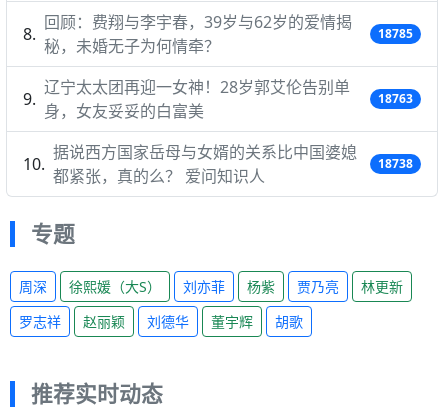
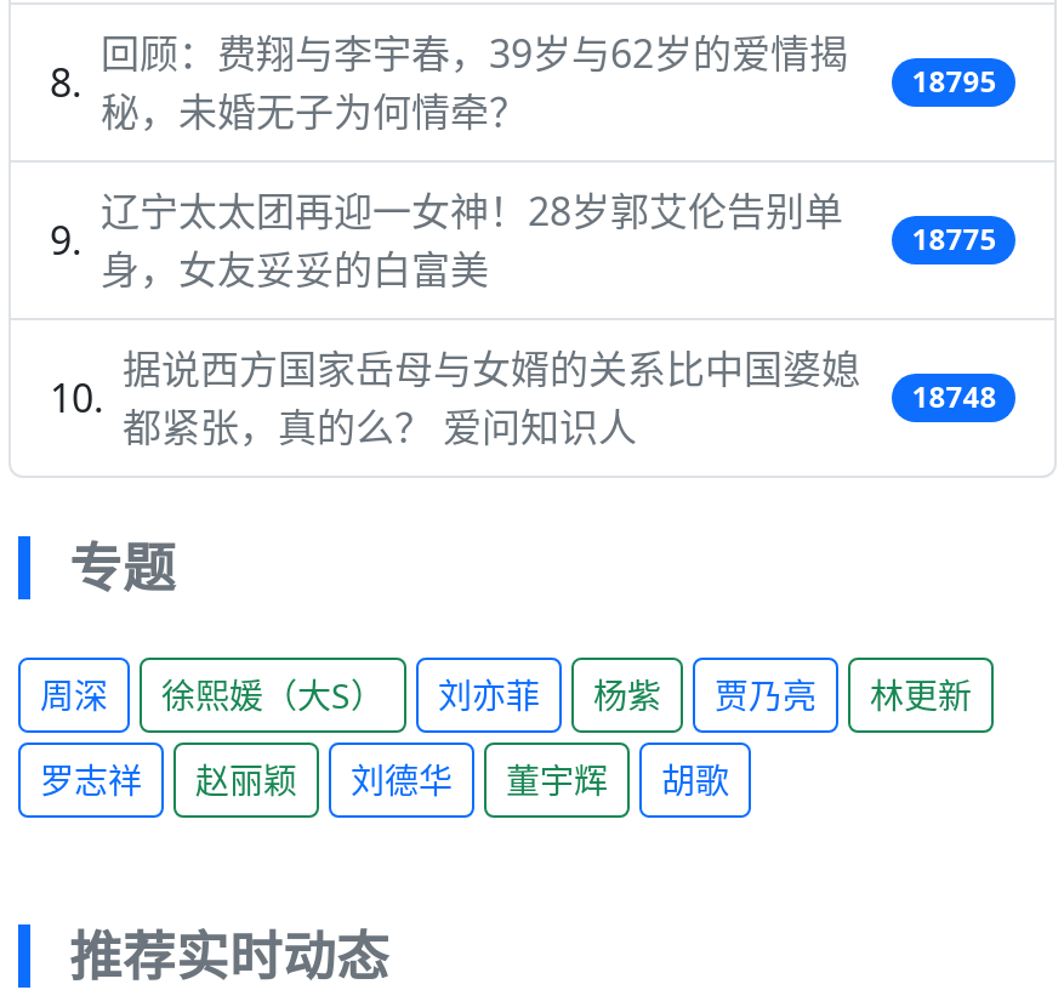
[378,25,413,42] 18785 -> [912,61,997,102] 18795
[378,90,413,107] 18763 -> [912,218,997,260] 18775
[378,155,413,172] 18738 -> [912,376,997,417] 18748

